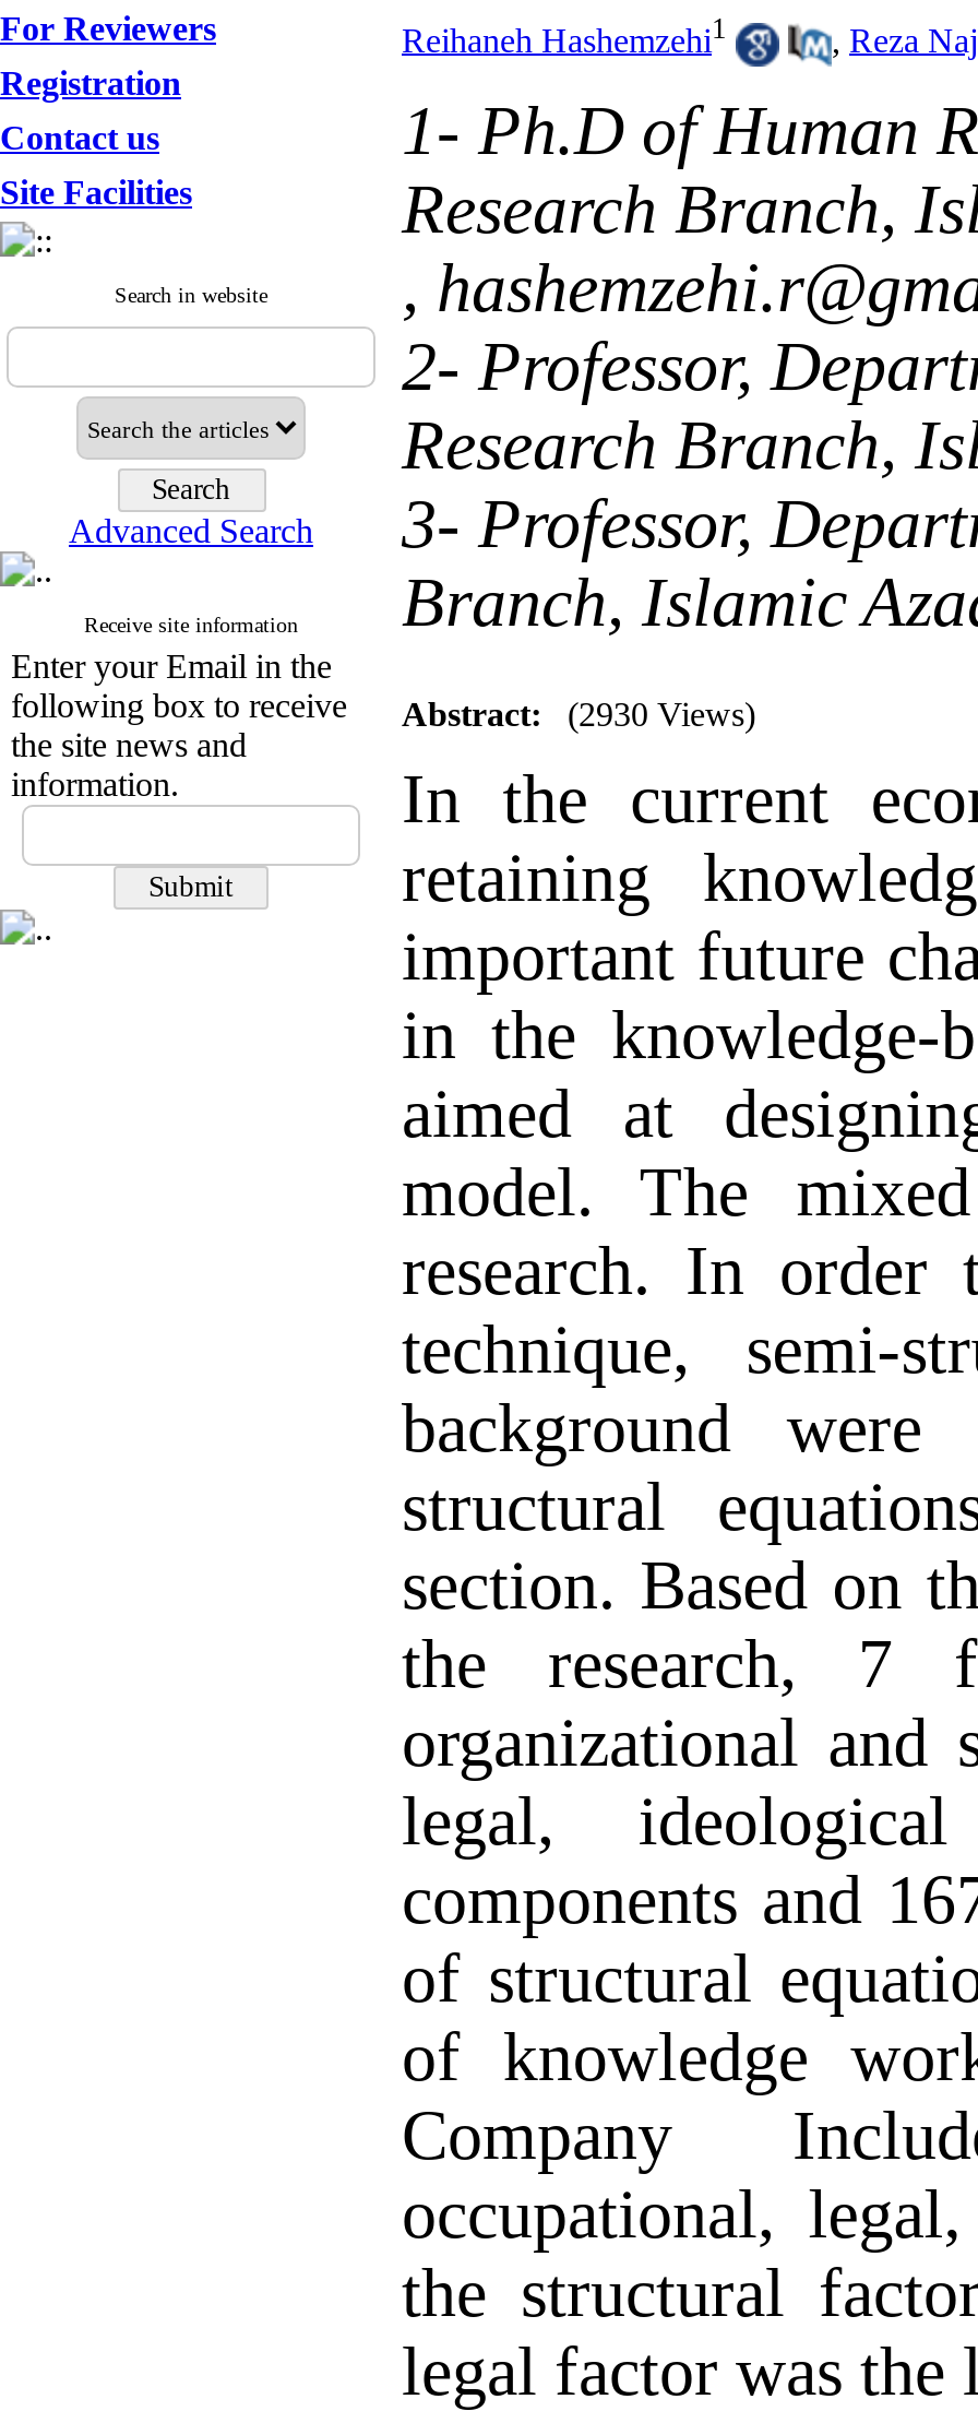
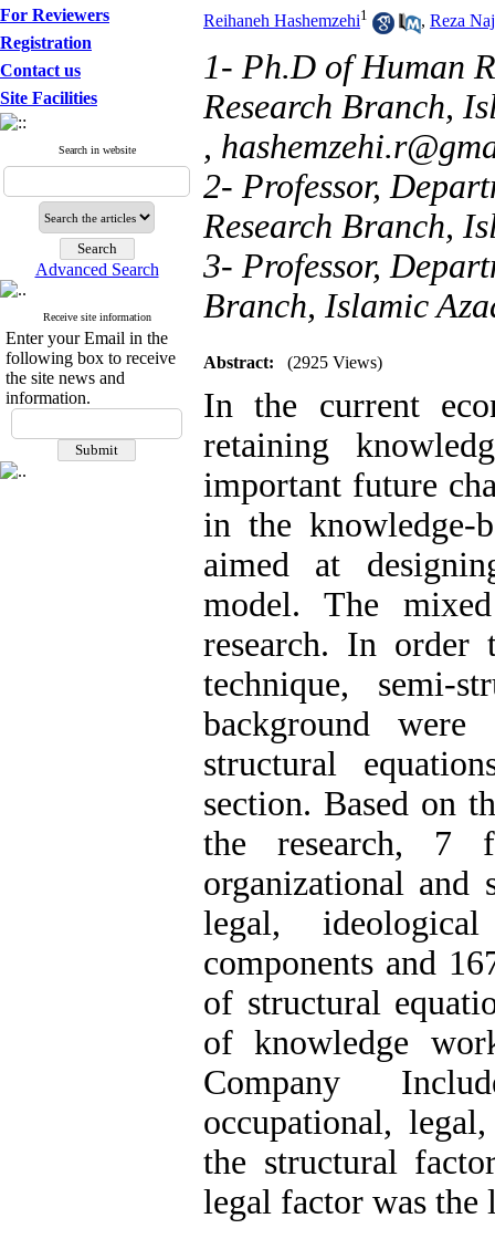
[11,687,755,733] following box to receive Abstract: (2930 Views) -> [6,348,382,372] following box to receive Abstract: (2925 Views)

